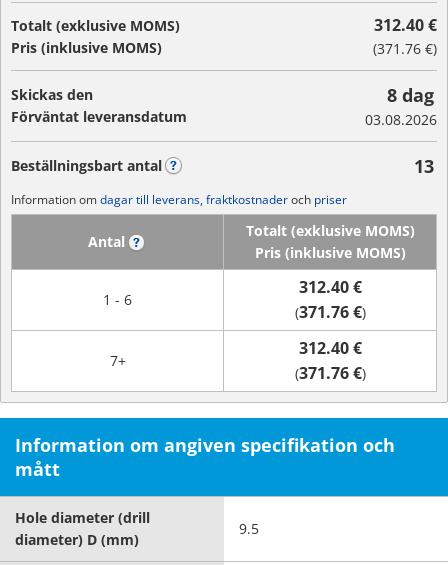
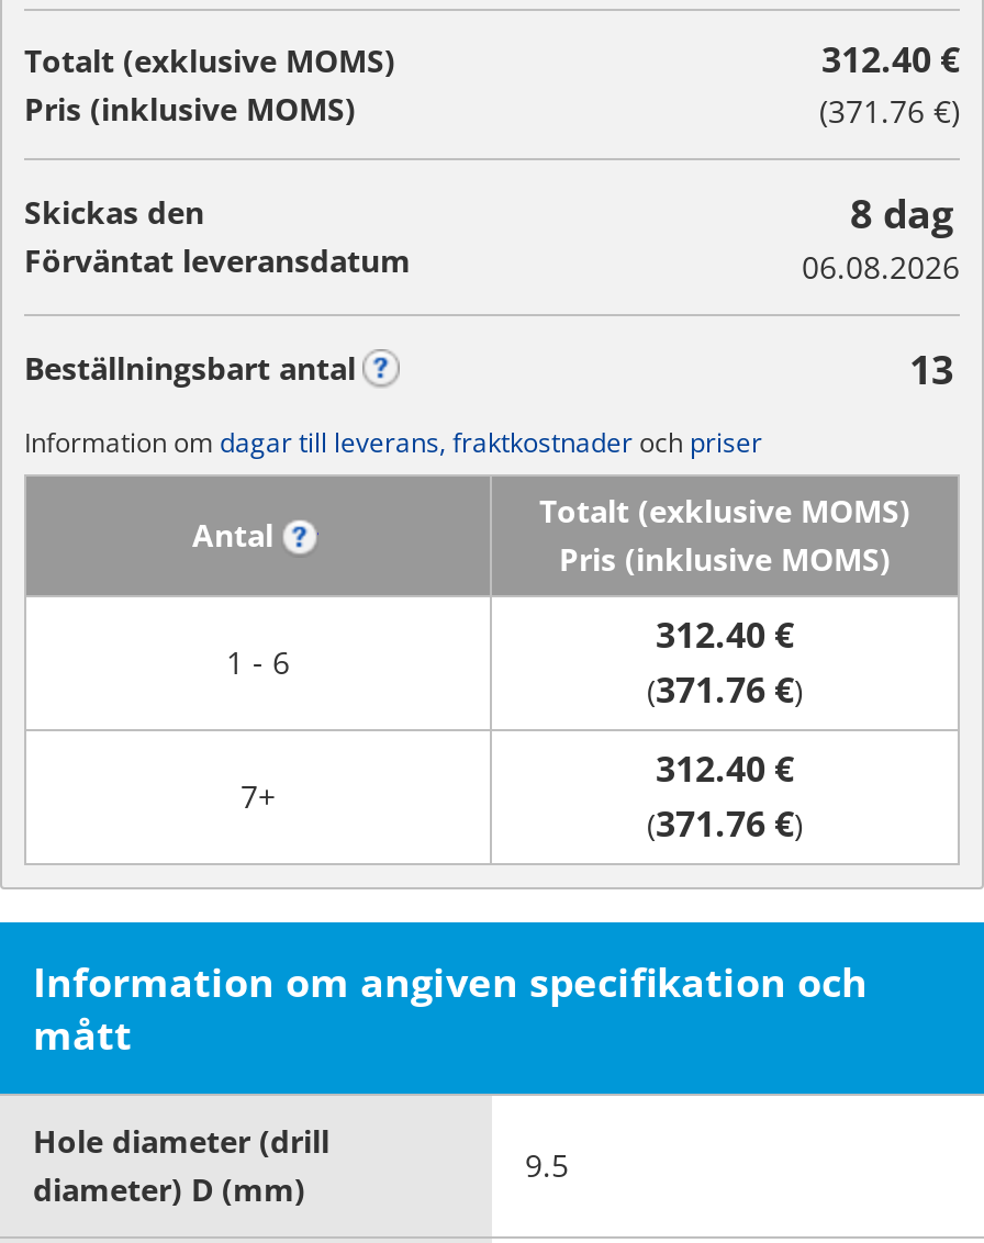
[365,110,437,129] 03.08.2026 -> [802,246,960,288] 06.08.2026

